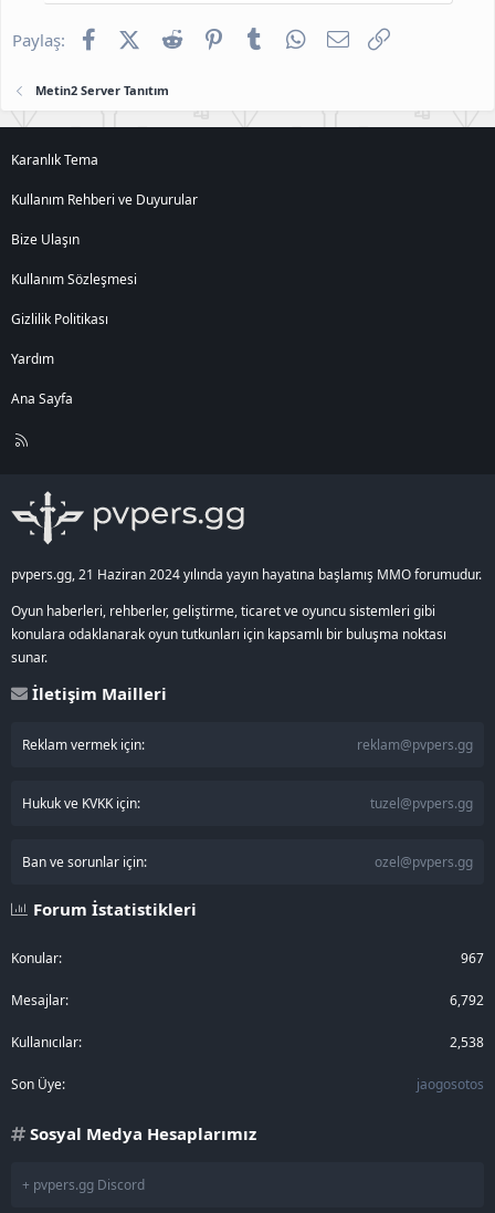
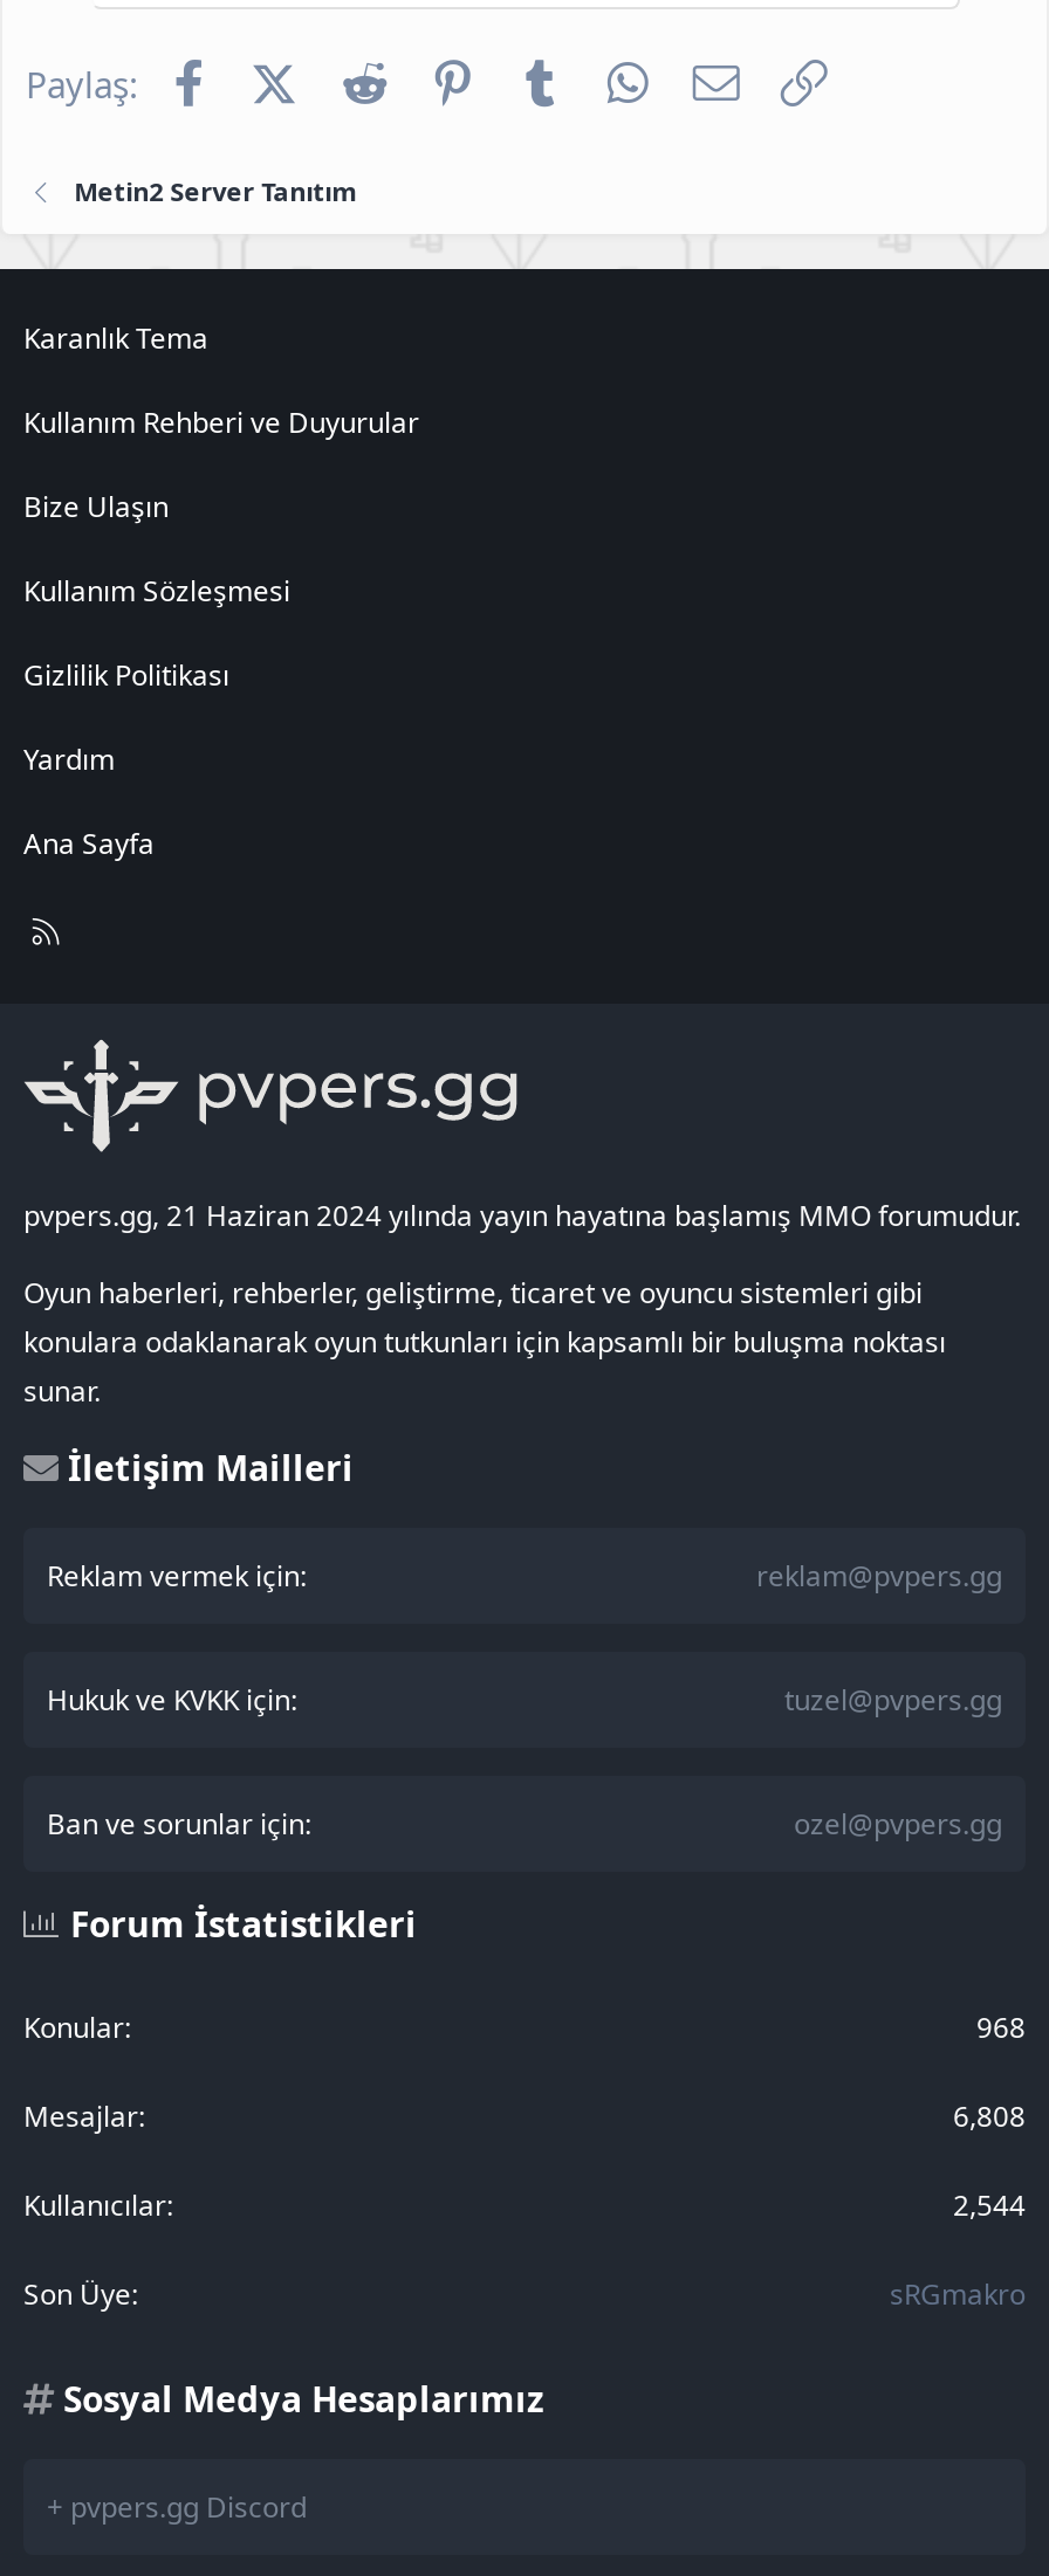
[461,949,484,968] 967 -> [976,2009,1026,2048] 968
[450,991,484,1010] 6,792 -> [953,2098,1026,2137] 6,808
[450,1033,484,1052] 2,538 -> [953,2186,1026,2226] 2,544
[417,1075,484,1094] jaogosotos -> [890,2275,1026,2315] sRGmakro

